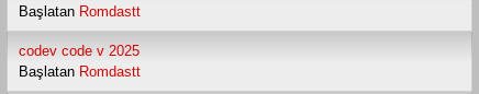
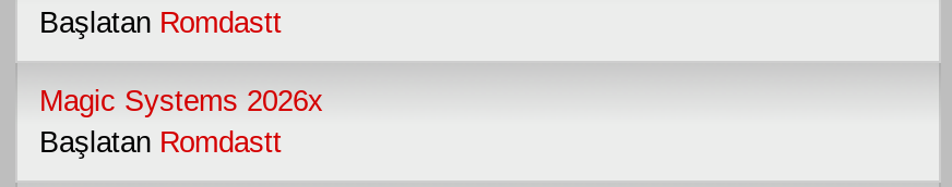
[19,42,140,58] codev code v 2025 -> [39,84,323,116] Magic Systems 2026x

